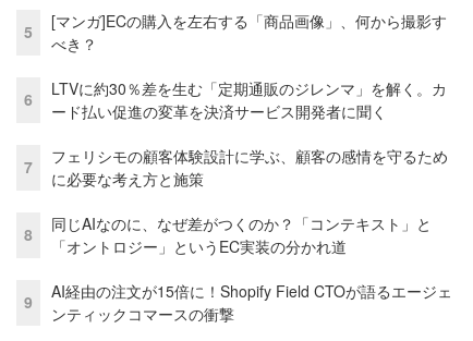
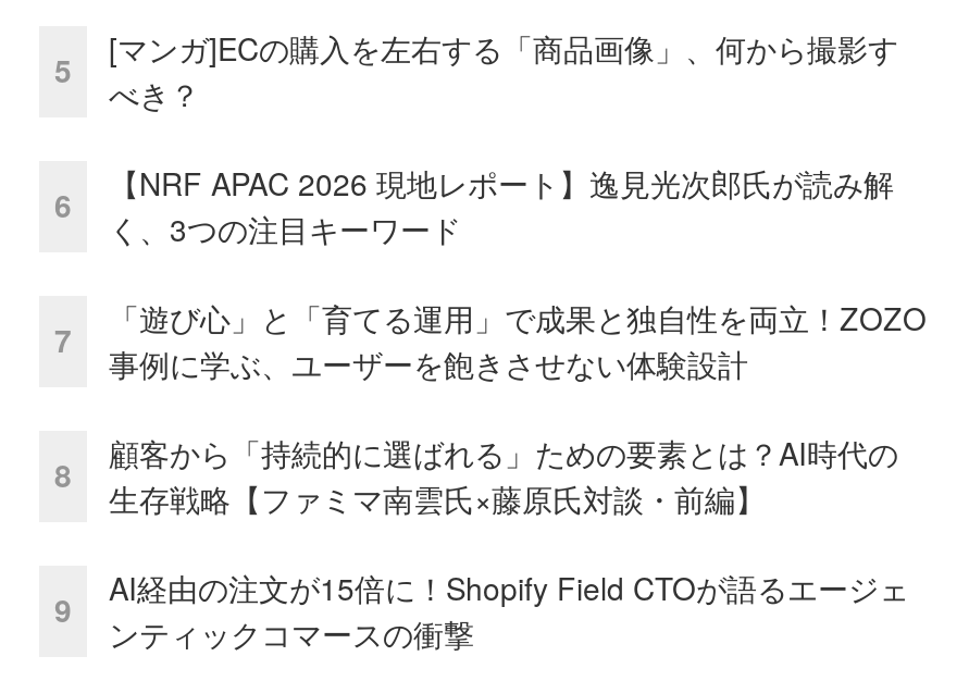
[51,77,447,122] LTVに約30％差を生む「定期通販のジレンマ」を解く。カ | ード払い促進の変革を決済サービス開発者に聞く -> [109,161,894,250] 【NRF APAC 2026 現地レポート】逸見光次郎氏が読み解 | く、3つの注目キーワード
[51,145,448,189] フェリシモの顧客体験設計に学ぶ、顧客の感情を守るため | に必要な考え方と施策 -> [109,295,927,385] 「遊び心」と「育てる運用」で成果と独自性を両立！ZOZO | 事例に学ぶ、ユーザーを飽きさせない体験設計
[51,212,432,257] 同じAIなのに、なぜ差がつくのか？「コンテキスト」と | 「オントロジー」というEC実装の分かれ道 -> [109,430,898,520] 顧客から「持続的に選ばれる」ための要素とは？AI時代の | 生存戦略【ファミマ南雲氏×藤原氏対談・前編】

